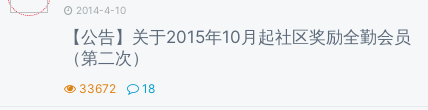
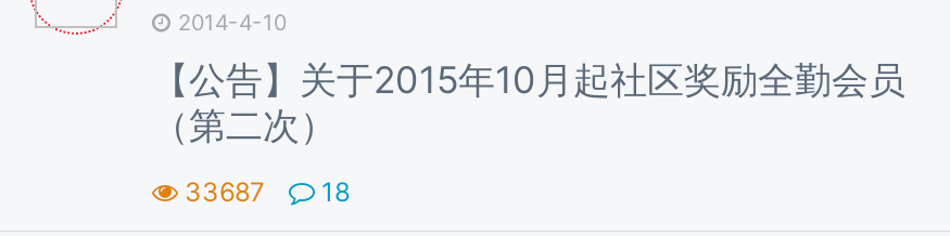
[76,81,155,96] 33672 18 -> [178,175,350,208] 33687 18

